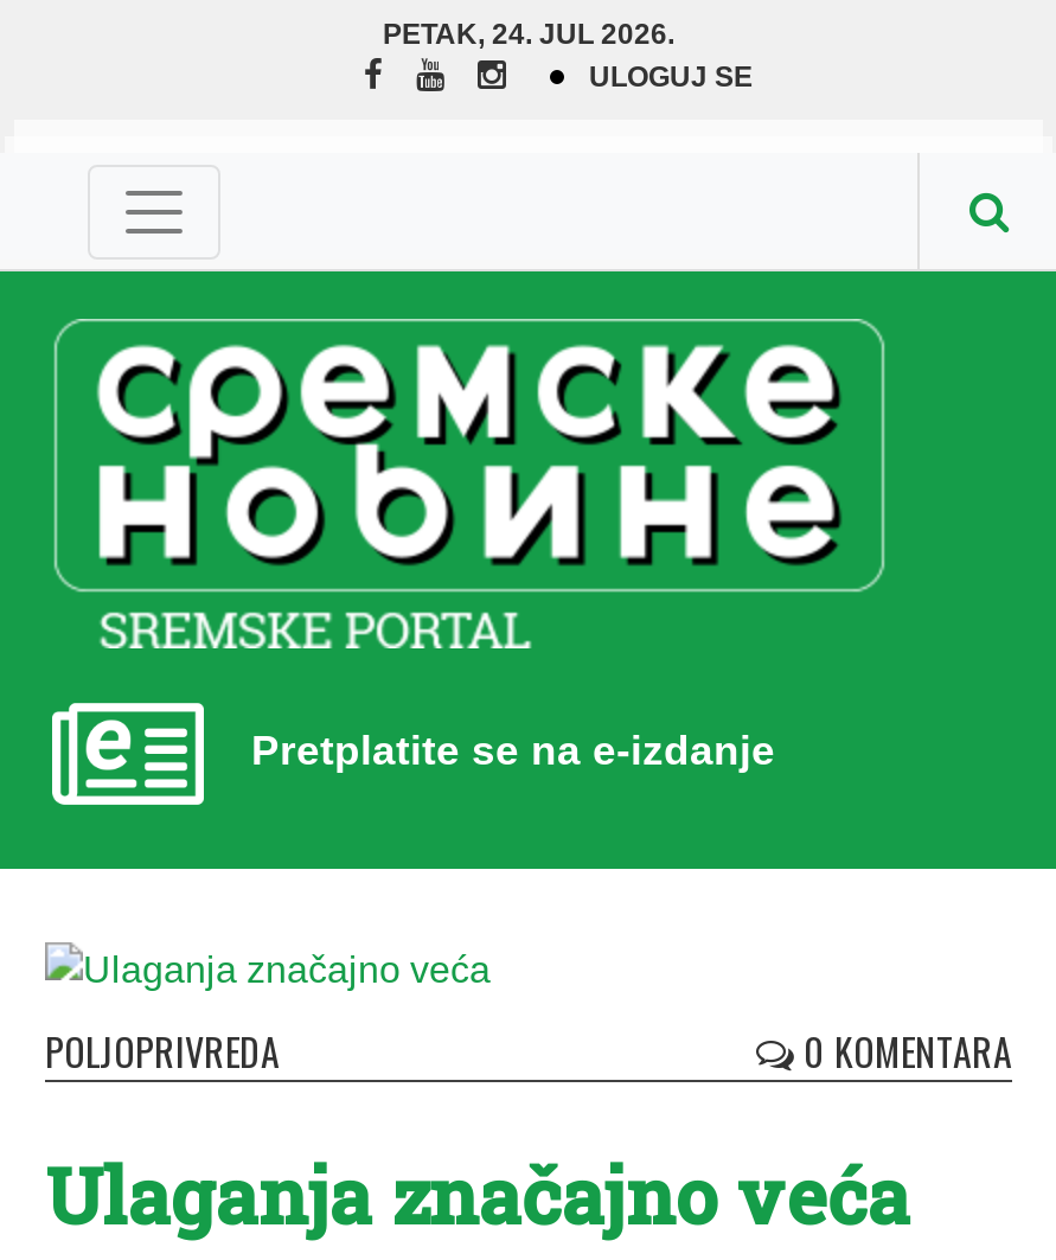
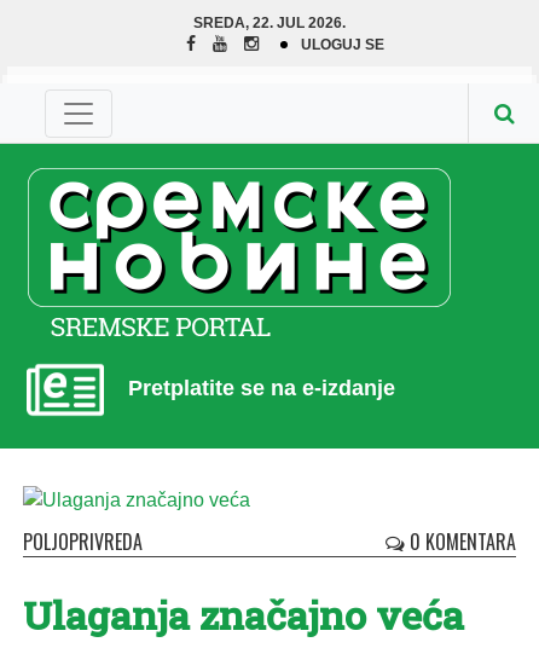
[383,18,674,51] PETAK, 24. JUL 2026. -> [193,15,346,31] SREDA, 22. JUL 2026.

